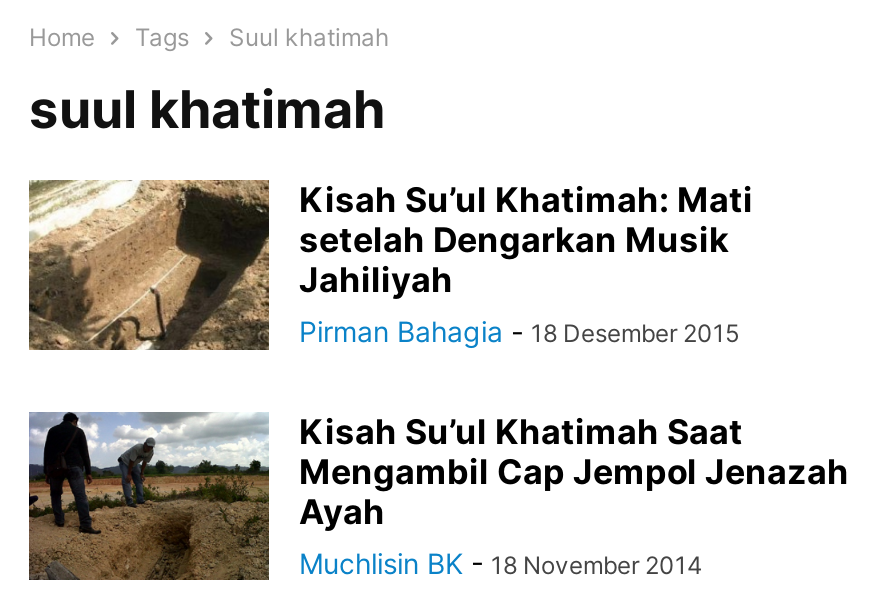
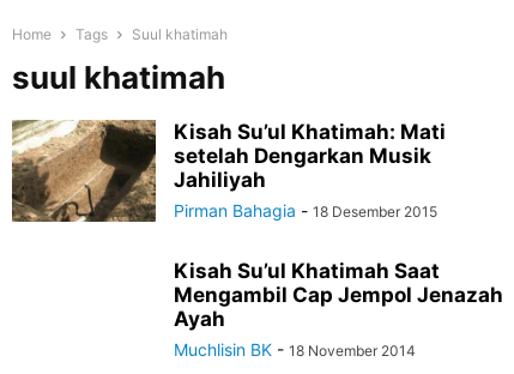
[27,410,271,582] [image] -> none

